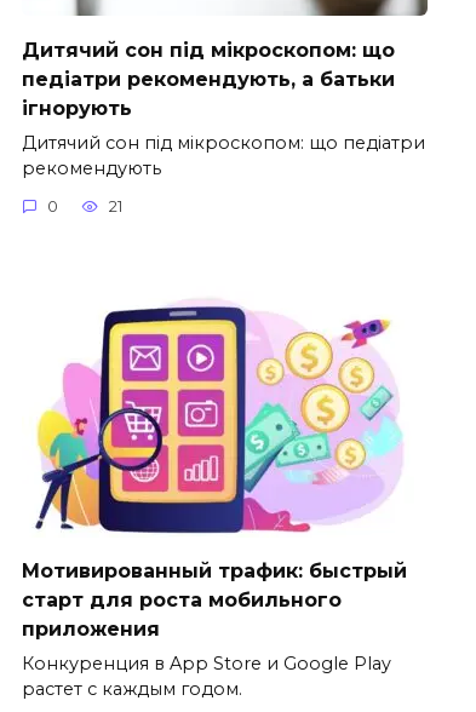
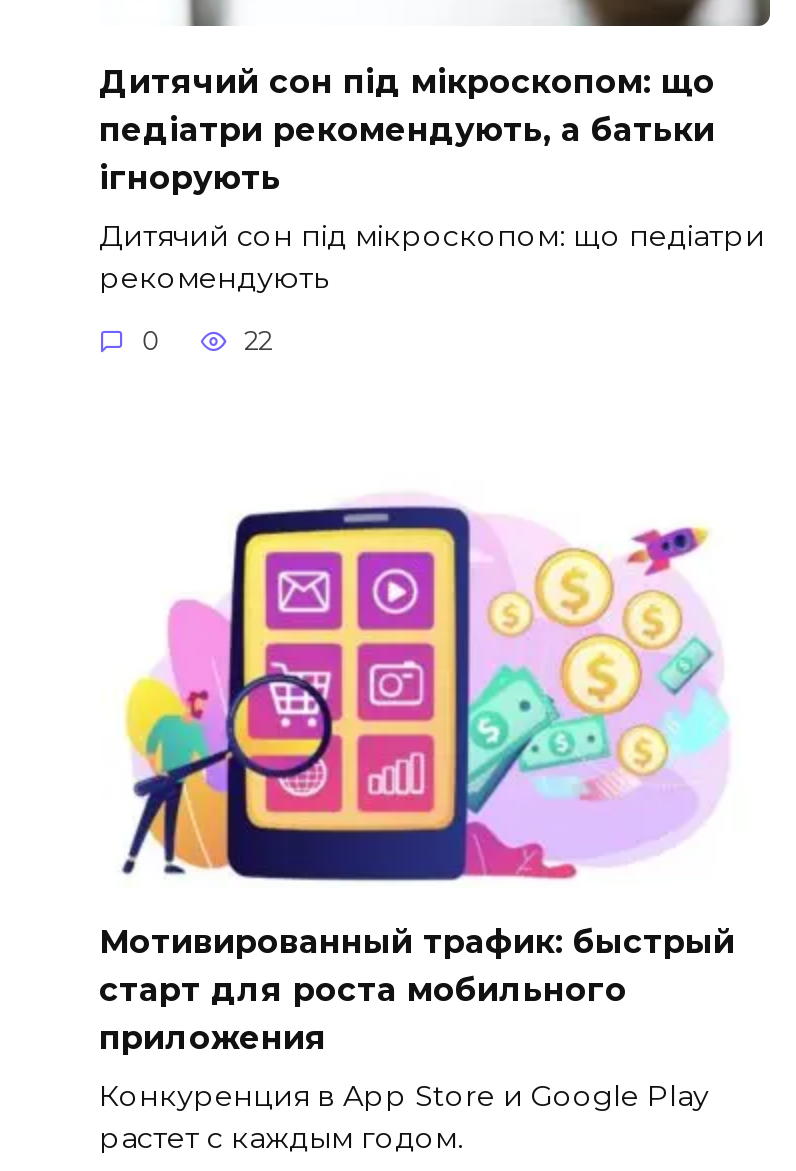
[109,198,122,216] 21 -> [244,326,272,356] 22

